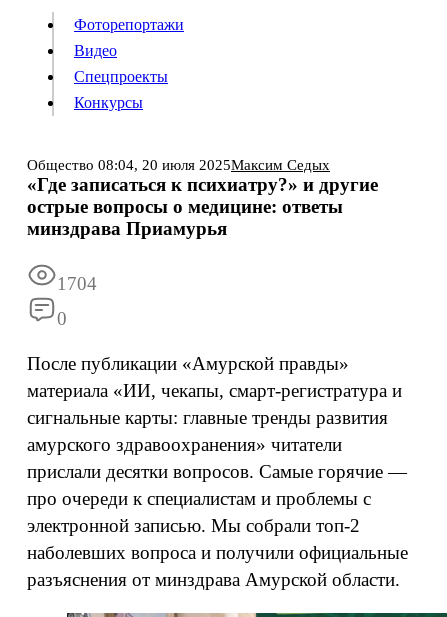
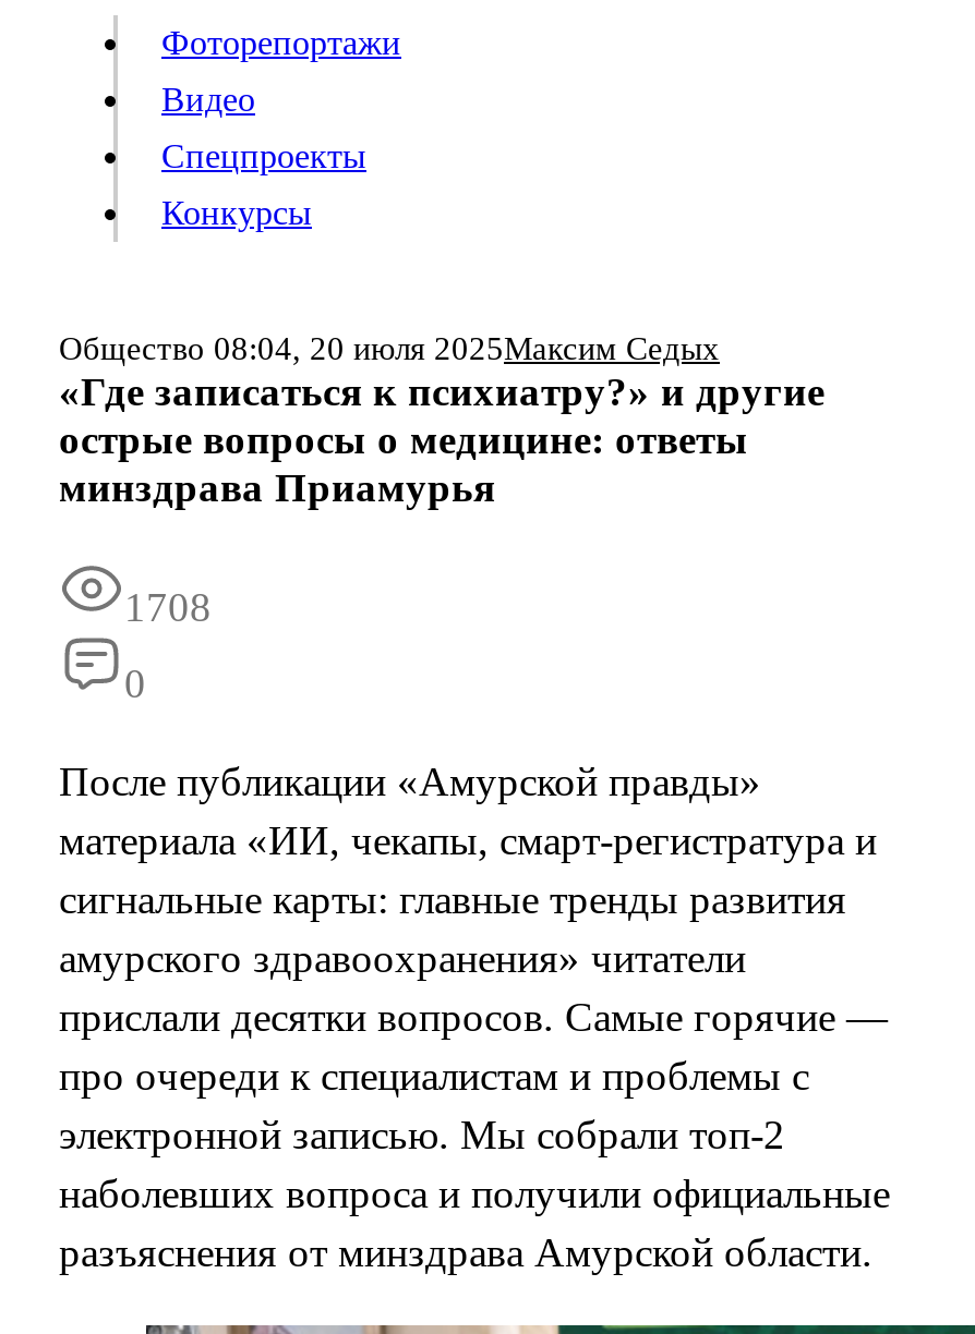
[57,273,97,294] 1704 -> [124,585,212,631] 1708

